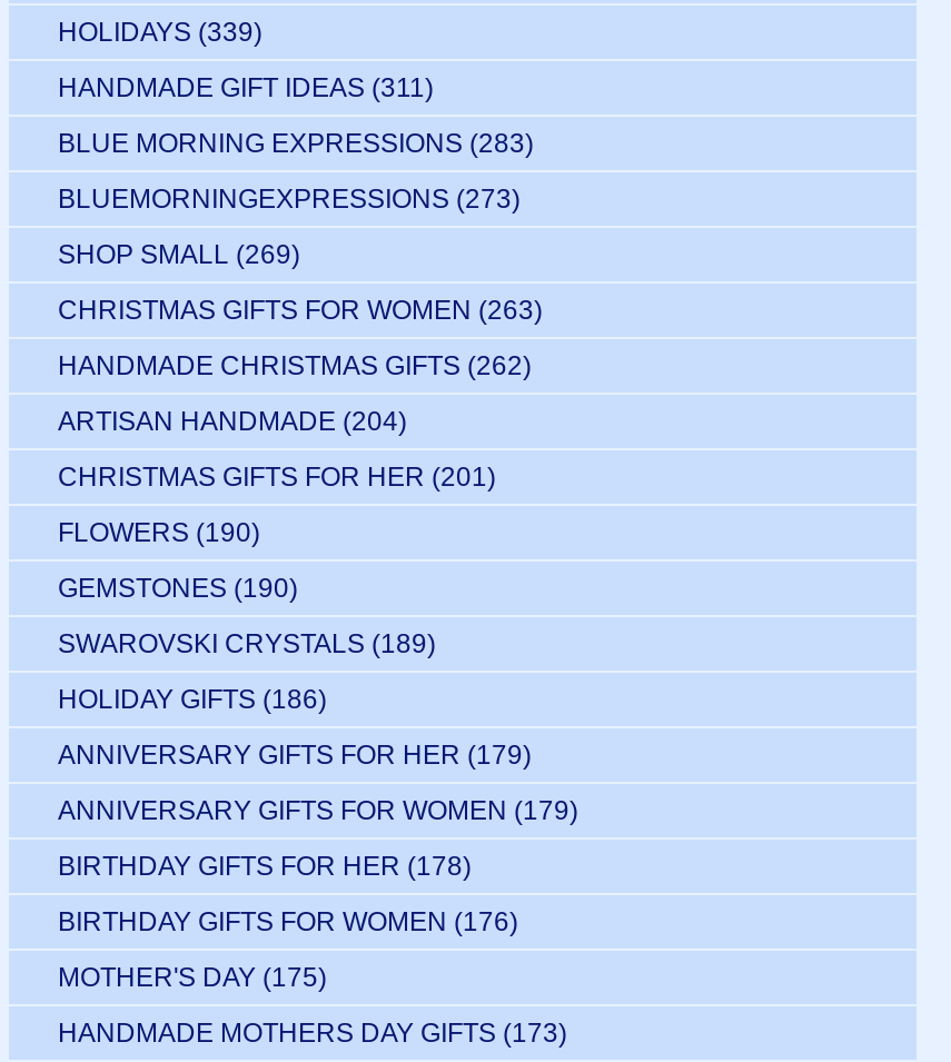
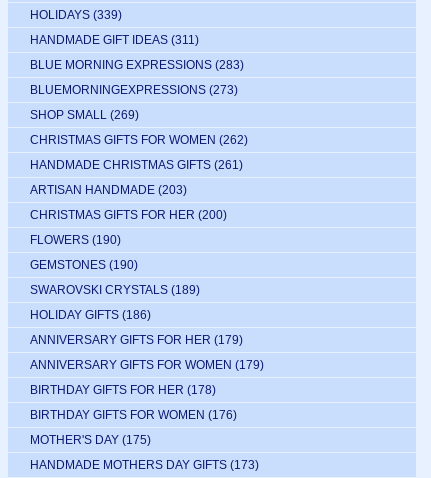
[58,295,543,326] CHRISTMAS GIFTS FOR WOMEN (263) -> [30,133,248,147] CHRISTMAS GIFTS FOR WOMEN (262)
[58,351,532,382] HANDMADE CHRISTMAS GIFTS (262) -> [30,158,243,172] HANDMADE CHRISTMAS GIFTS (261)
[58,406,407,437] ARTISAN HANDMADE (204) -> [30,183,187,197] ARTISAN HANDMADE (203)
[58,462,496,493] CHRISTMAS GIFTS FOR HER (201) -> [30,208,227,222] CHRISTMAS GIFTS FOR HER (200)

